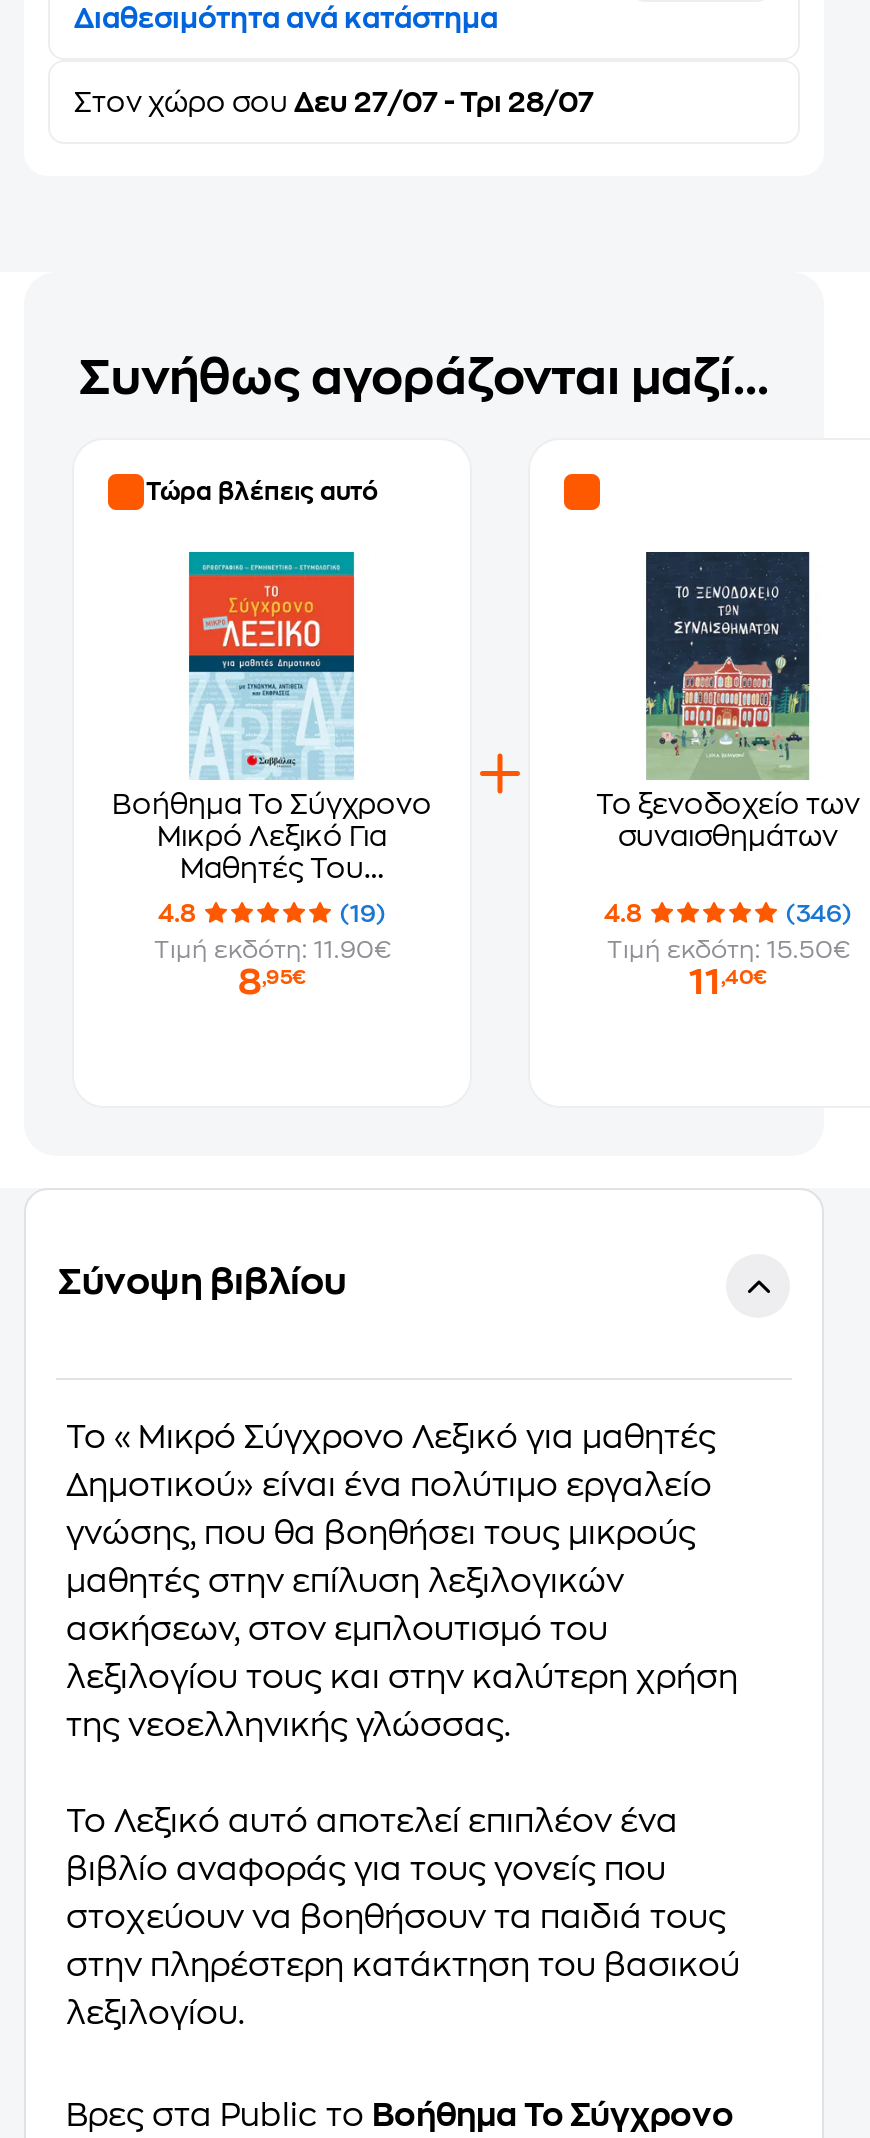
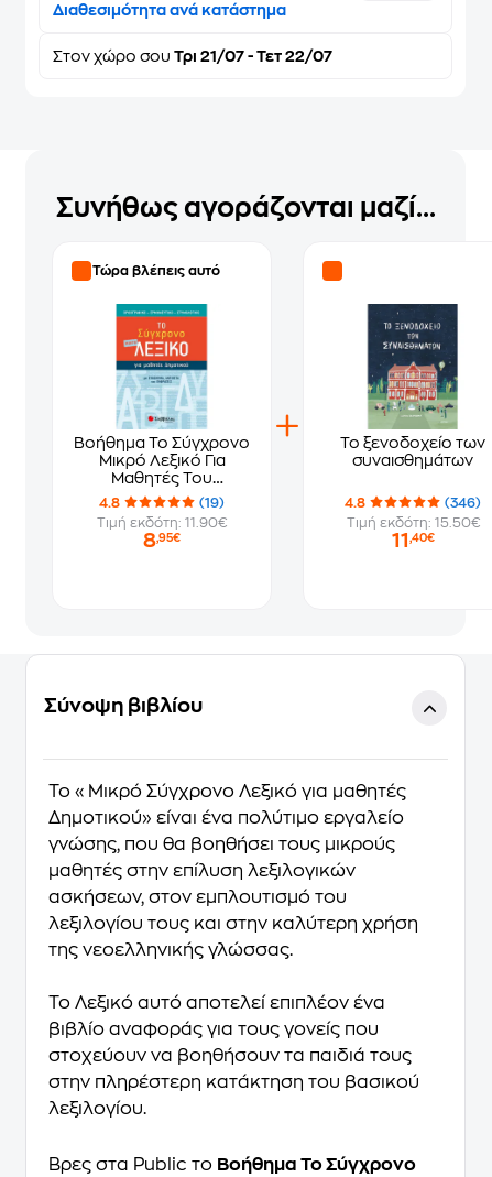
[74,88,594,116] Στον χώρο σου Δευ 27/07 - Τρι 28/07 -> [53,48,332,64] Στον χώρο σου Τρι 21/07 - Τετ 22/07

